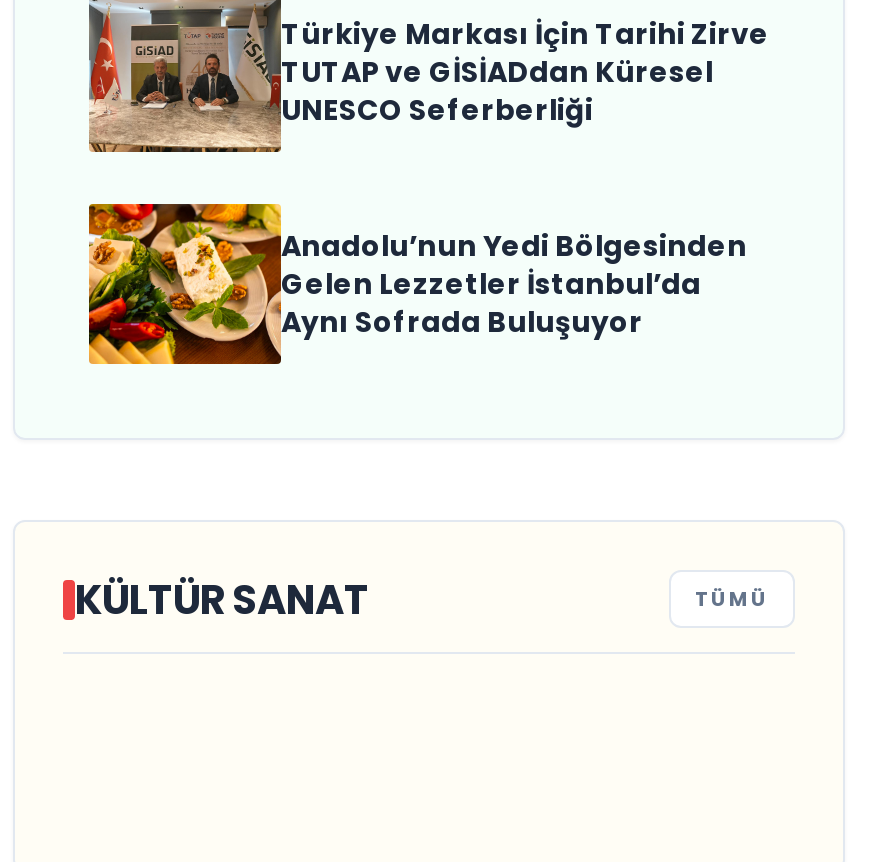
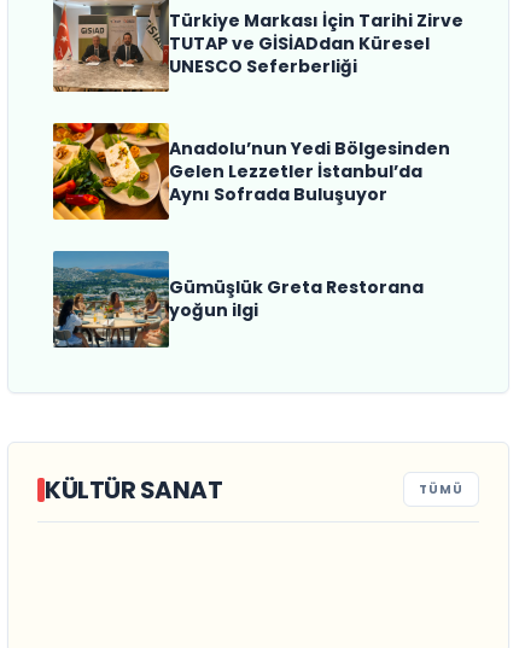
none -> [52,250,424,349] [image] | Gümüşlük Greta Restorana | yoğun ilgi

